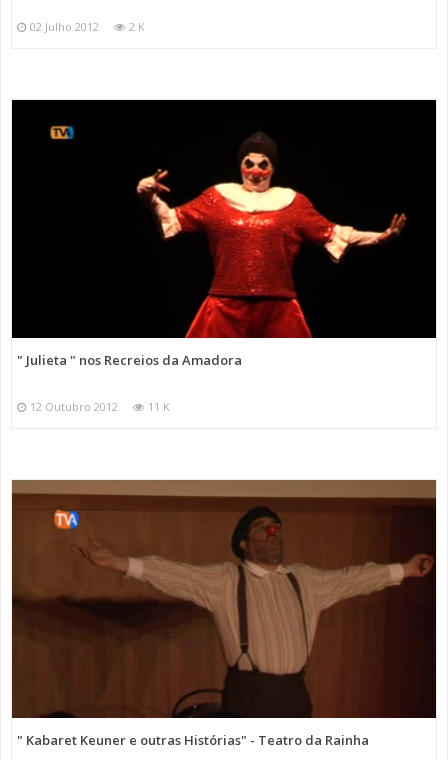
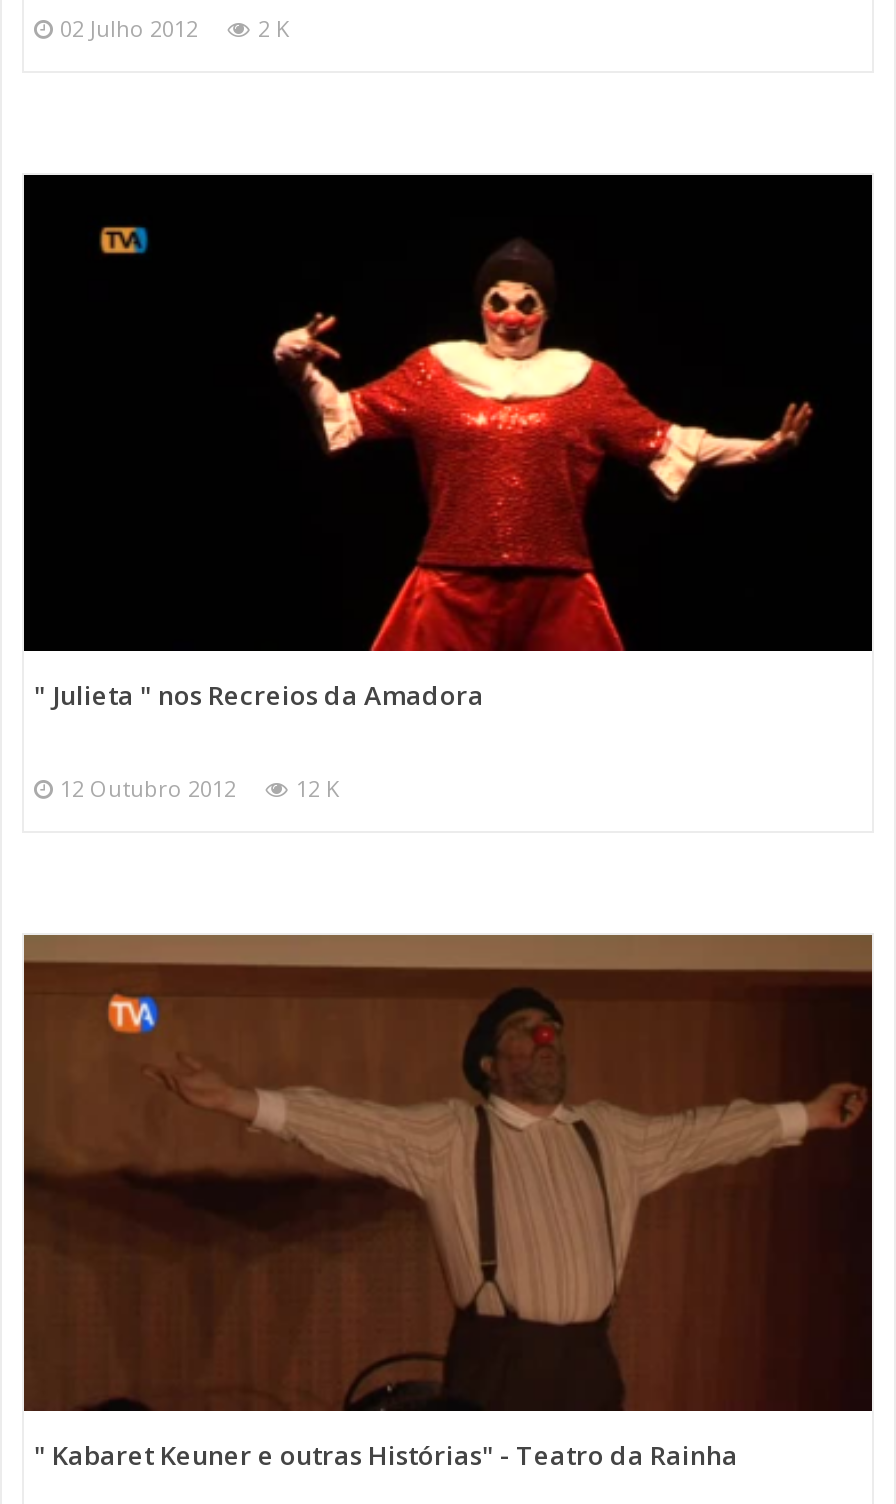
[30,399,170,414] 12 Outubro 2012 11 K -> [60,773,340,803] 12 Outubro 2012 12 K

